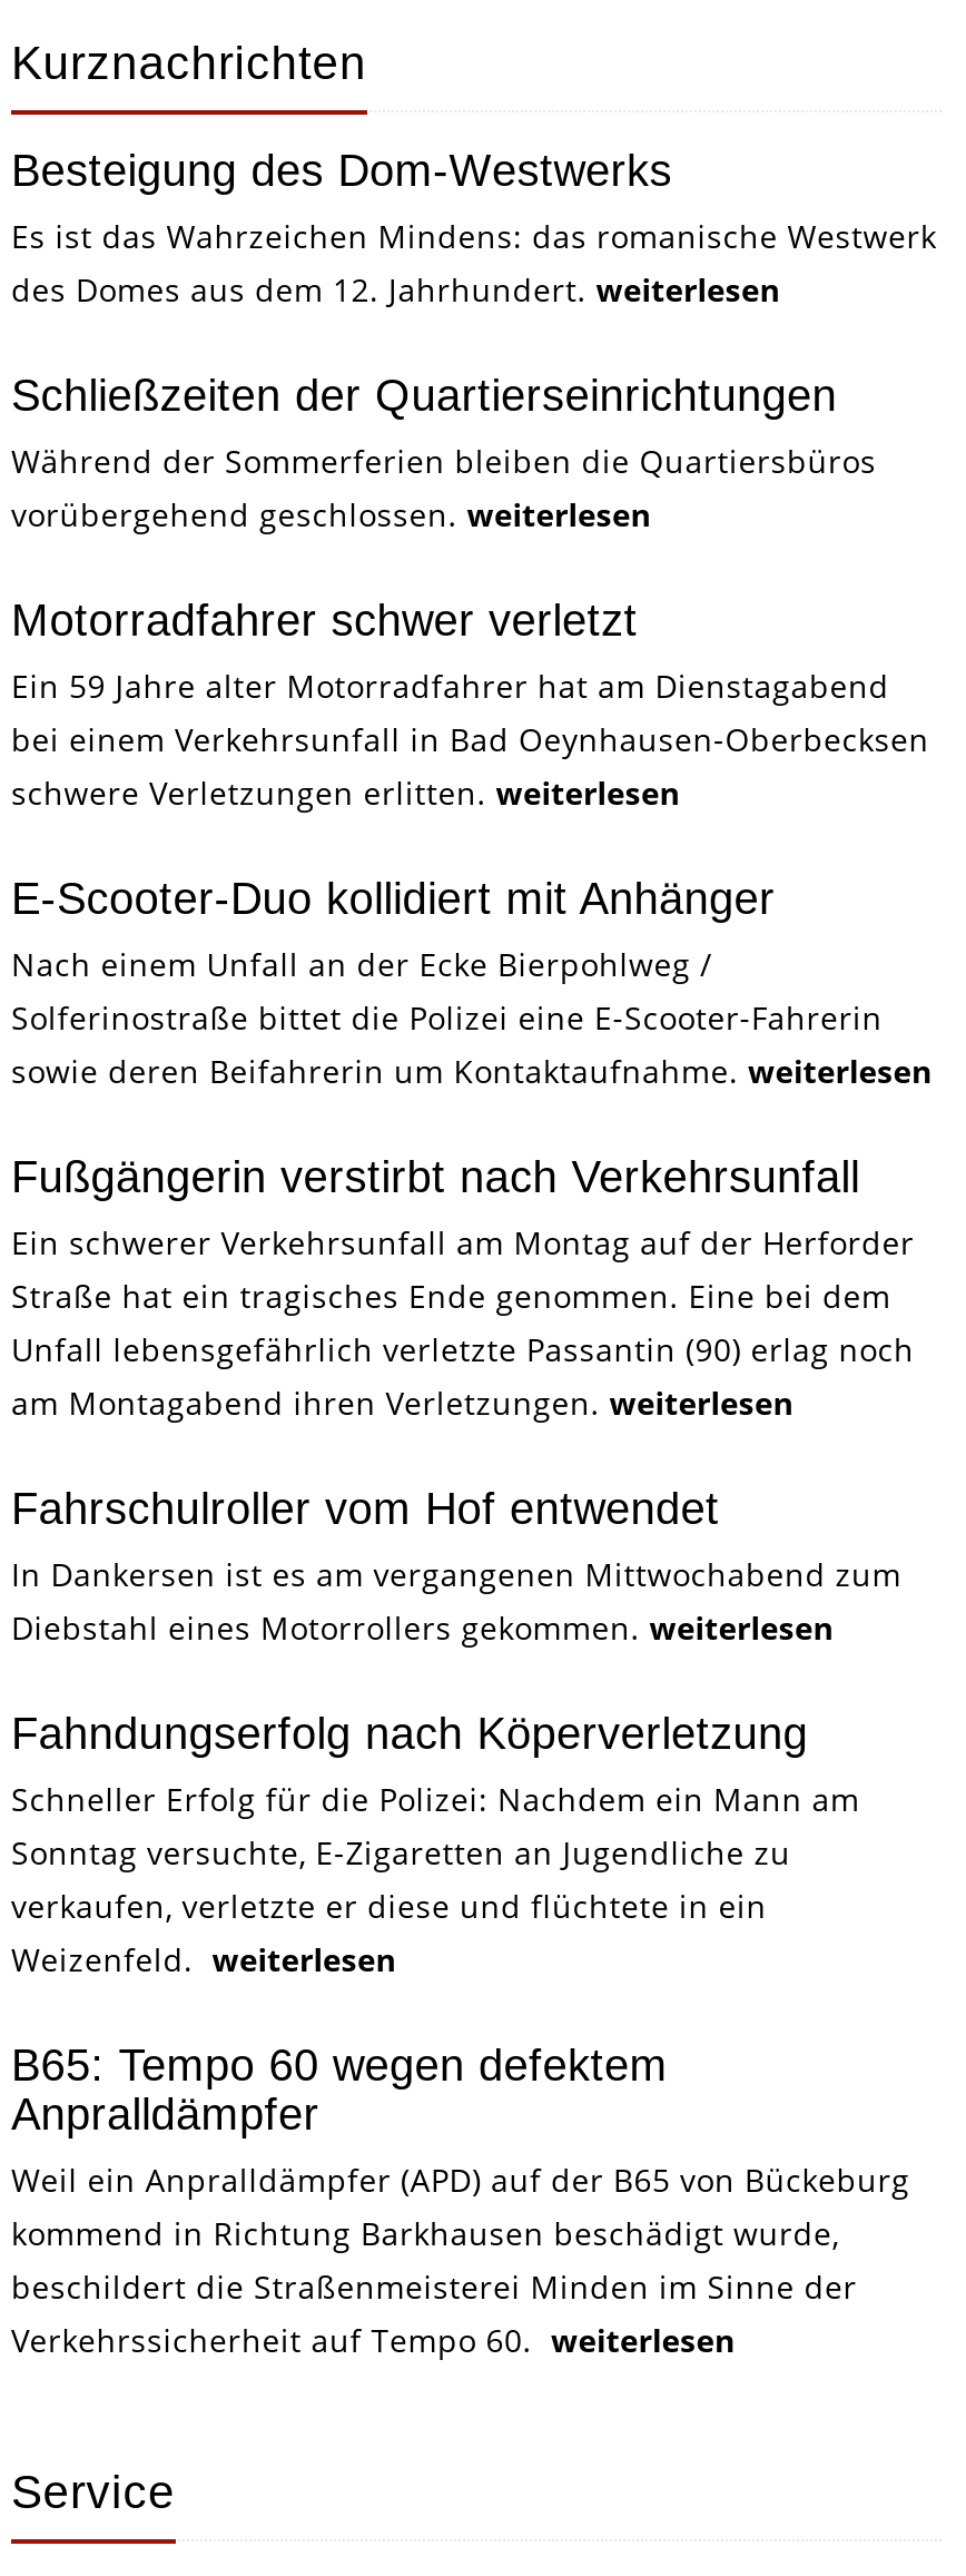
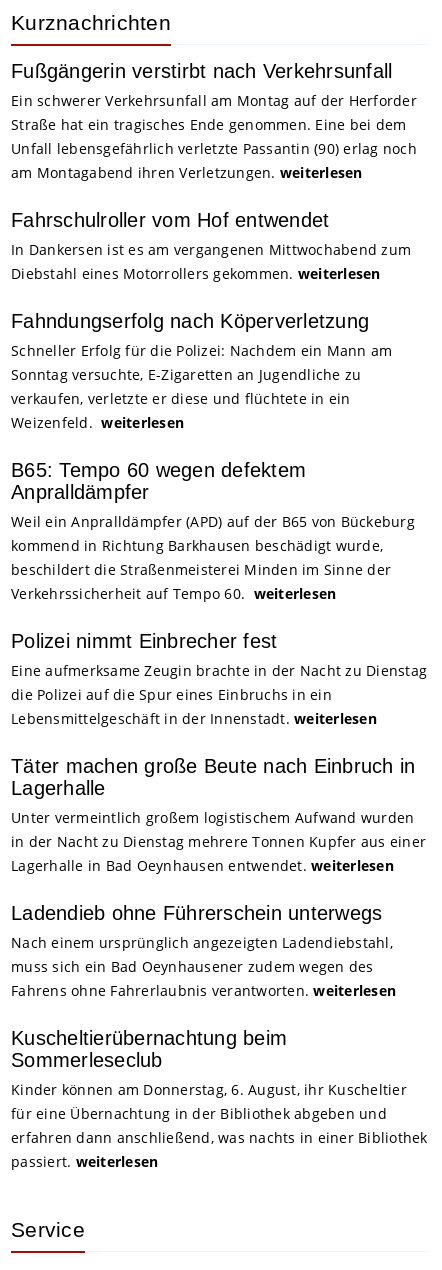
[11,147,937,1093] Besteigung des Dom-Westwerks | Es ist das Wahrzeichen Mindens: das romanische Westwerk | des Domes aus dem 12. Jahrhundert. weiterlesen | Schließzeiten der Quartierseinrichtungen | Während der Sommerferien bleiben die Quartiersbüros | vorübergehend geschlossen. weiterlesen | Motorradfahrer schwer verletzt | Ein 59 Jahre alter Motorradfahrer hat am Dienstagabend | bei einem Verkehrsunfall in Bad Oeynhausen-Oberbecksen | schwere Verletzungen erlitten. weiterlesen | E-Scooter-Duo kollidiert mit Anhänger | Nach einem Unfall an der Ecke Bierpohlweg / | Solferinostraße bittet die Polizei eine E-Scooter-Fahrerin | sowie deren Beifahrerin um Kontaktaufnahme. weiterlesen -> none
moved [11,1153,914,2362] -> [11,60,417,603]: Fußgängerin verstirbt nach Verkehrsunfall | Ein schwerer Verkehrsunfall am Montag auf der Herforder | Straße hat ein tragisches Ende genommen. Eine bei dem | ... | beschildert die Straßenmeisterei Minden im Sinne der | Verkehrssicherheit auf Tempo 60. weiterlesen
none -> [11,630,427,1171] Polizei nimmt Einbrecher fest | Eine aufmerksame Zeugin brachte in der Nacht zu Dienstag | die Polizei auf die Spur eines Einbruchs in ein | Lebensmittelgeschäft in der Innenstadt. weiterlesen | Täter machen große Beute nach Einbruch in | Lagerhalle | Unter vermeintlich großem logistischem Aufwand wurden | in der Nacht zu Dienstag mehrere Tonnen Kupfer aus einer | Lagerhalle in Bad Oeynhausen entwendet. weiterlesen | Ladendieb ohne Führerschein unterwegs | Nach einem ursprünglich angezeigten Ladendiebstahl, | muss sich ein Bad Oeynhausener zudem wegen des | Fahrens ohne Fahrerlaubnis verantworten. weiterlesen | Kuscheltierübernachtung beim | Sommerleseclub | Kinder können am Donnerstag, 6. August, ihr Kuscheltier | für eine Übernachtung in der Bibliothek abgeben und | erfahren dann anschließend, was nachts in einer Bibliothek | passiert. weiterlesen

